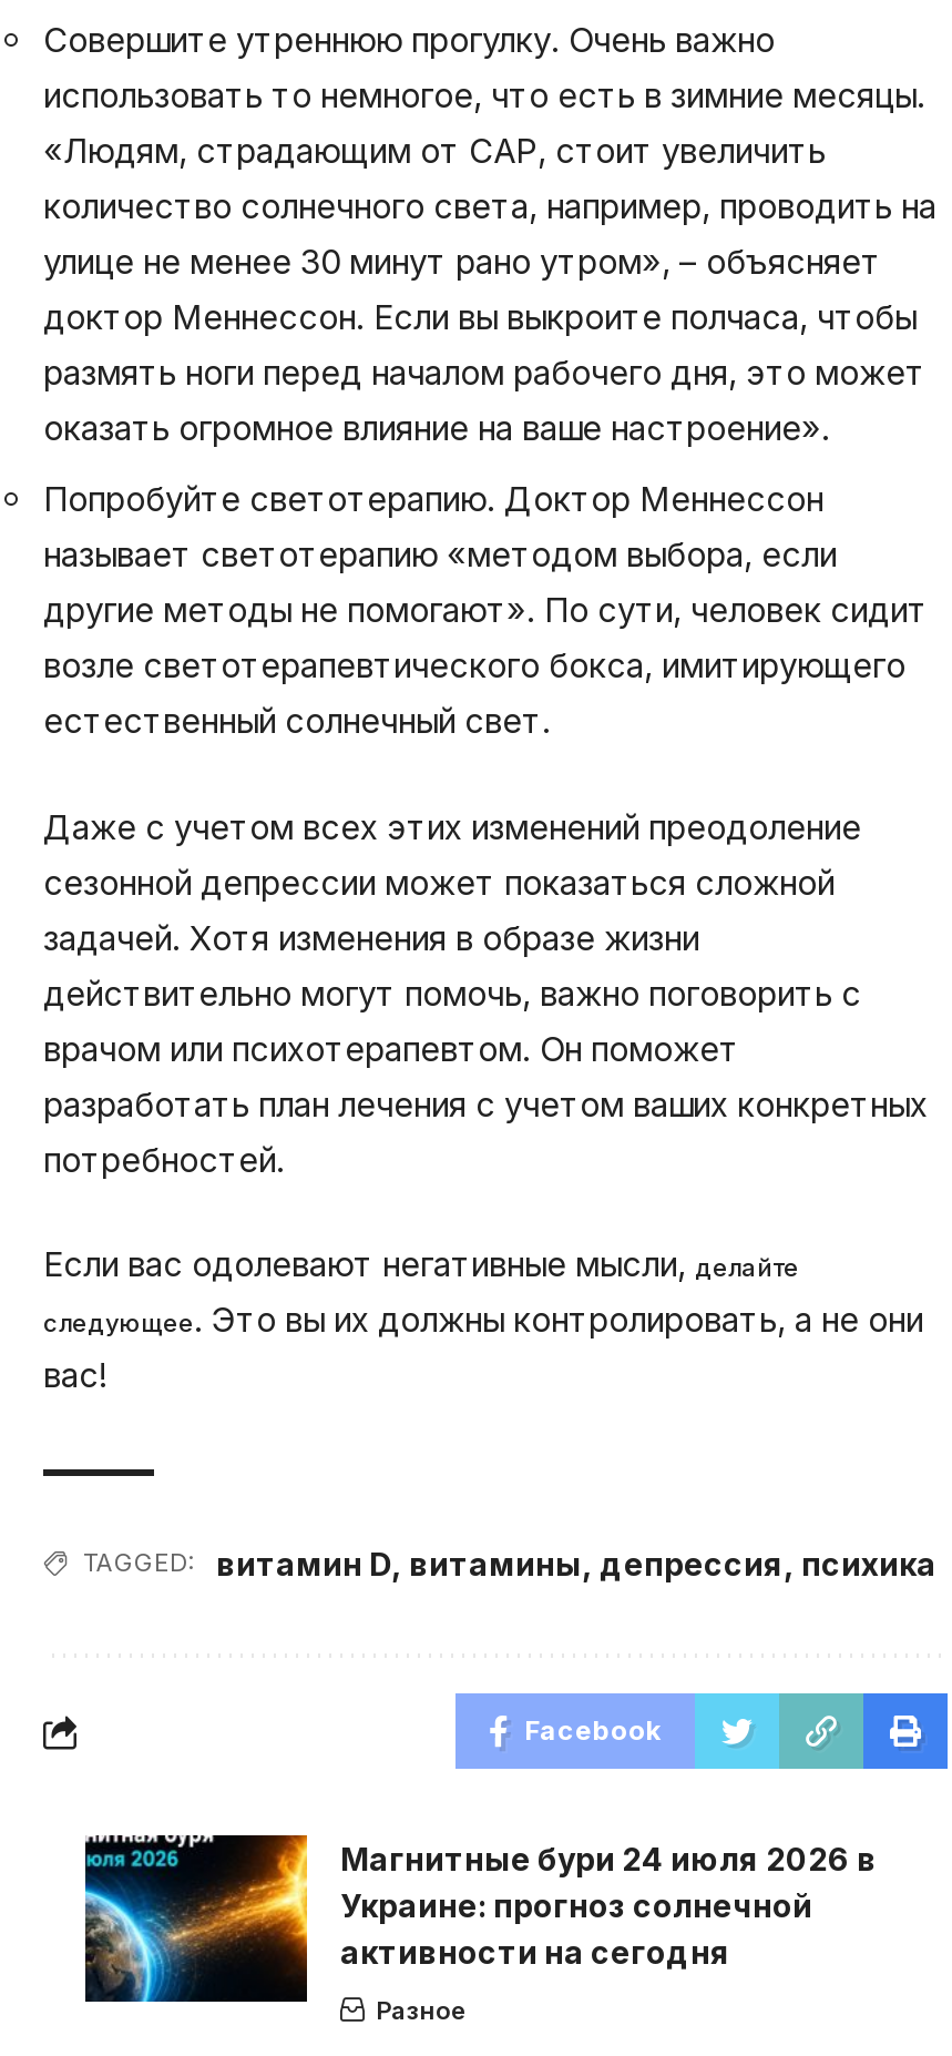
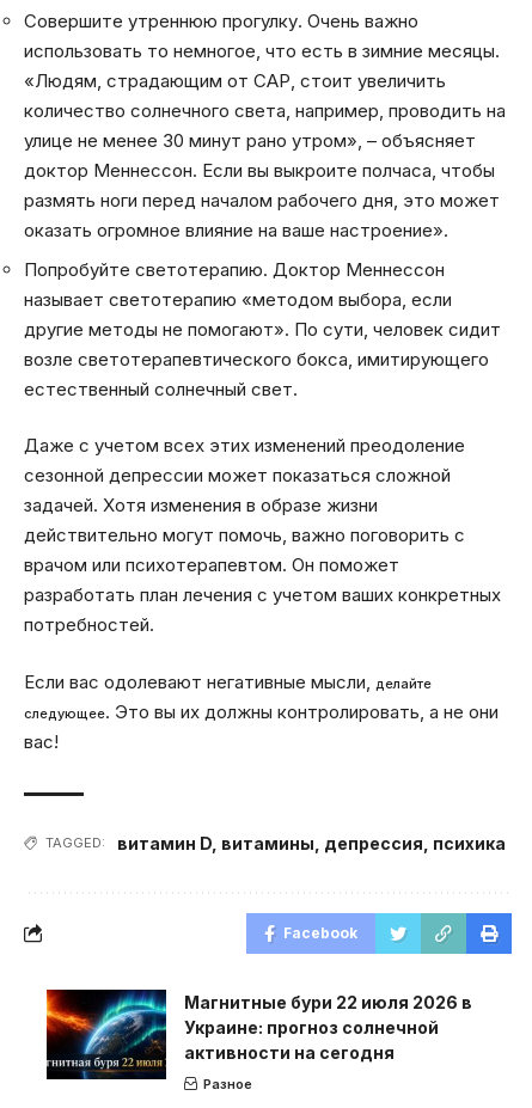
[83,1832,877,2005] [image] | Магнитные бури 24 июля 2026 в -> [45,988,472,1081] [image] | Магнитные бури 22 июля 2026 в

